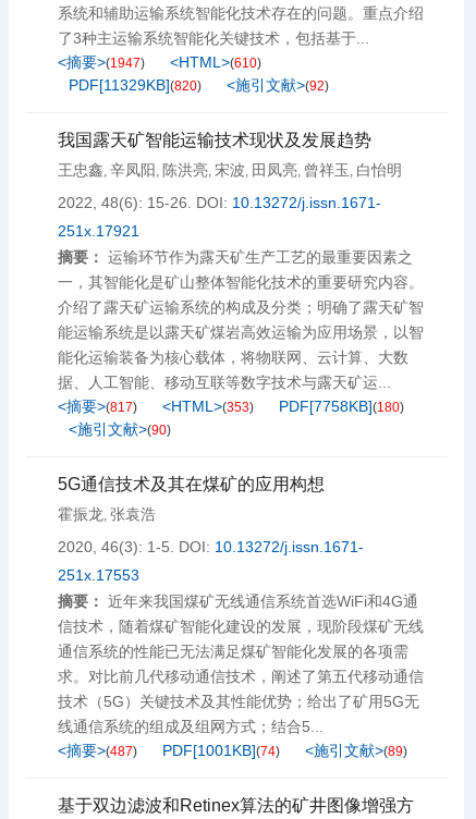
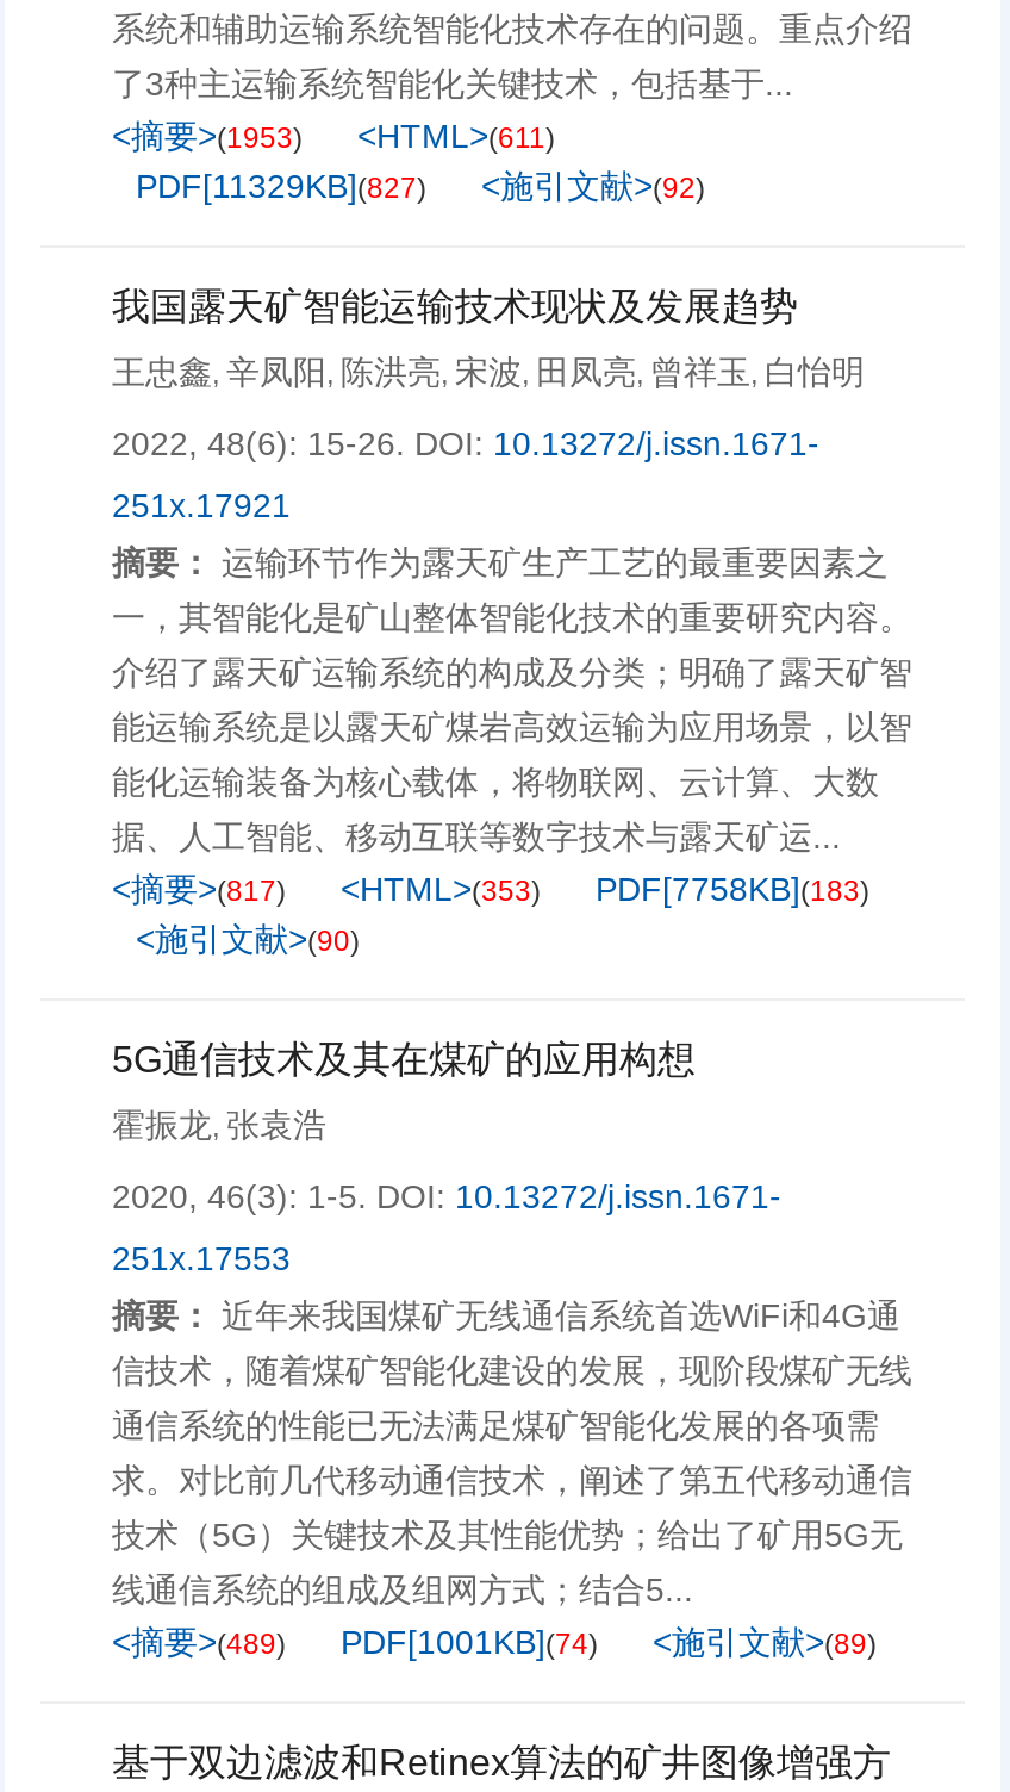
[58,53,145,71] <摘要>(1947) -> [112,117,303,155] <摘要>(1953)
[170,53,261,71] <HTML>(610) -> [357,117,555,155] <HTML>(611)
[69,76,329,94] PDF[11329KB](820) <施引文献>(92) -> [136,167,705,205] PDF[11329KB](827) <施引文献>(92)
[58,398,404,415] <摘要>(817) <HTML>(353) PDF[7758KB](180) -> [112,870,869,908] <摘要>(817) <HTML>(353) PDF[7758KB](183)
[58,742,407,759] <摘要>(487) PDF[1001KB](74) <施引文献>(89) -> [112,1623,877,1661] <摘要>(489) PDF[1001KB](74) <施引文献>(89)

